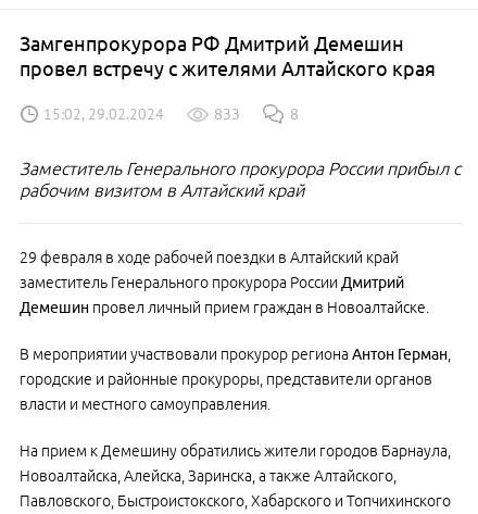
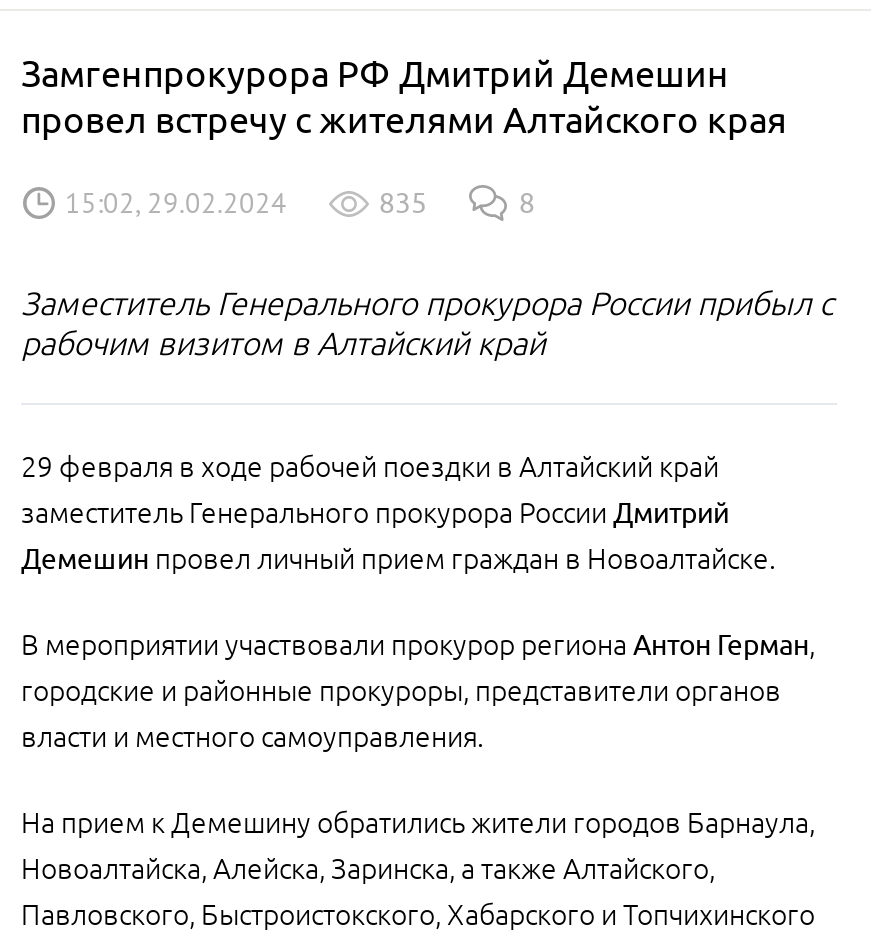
[214,105,240,123] 833 -> [379,187,427,219] 835

